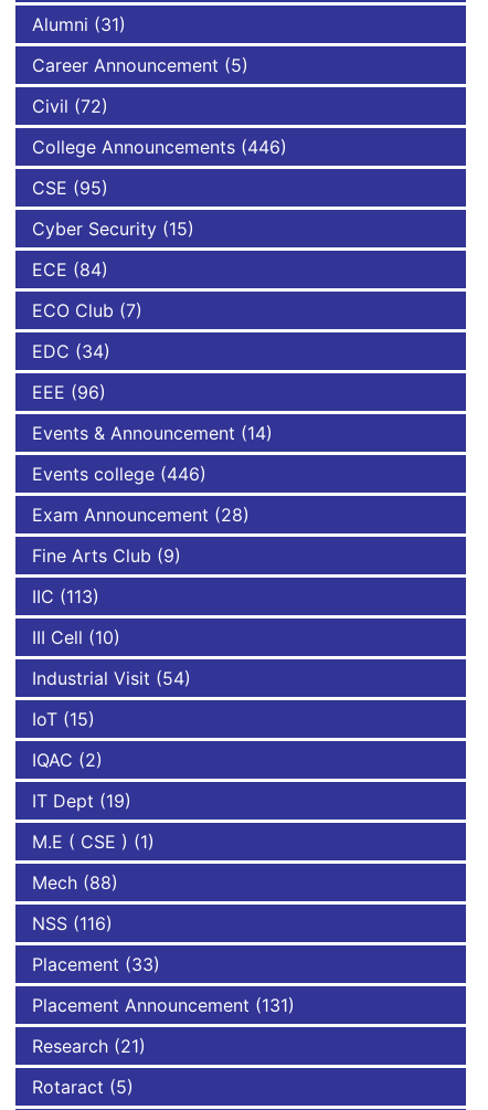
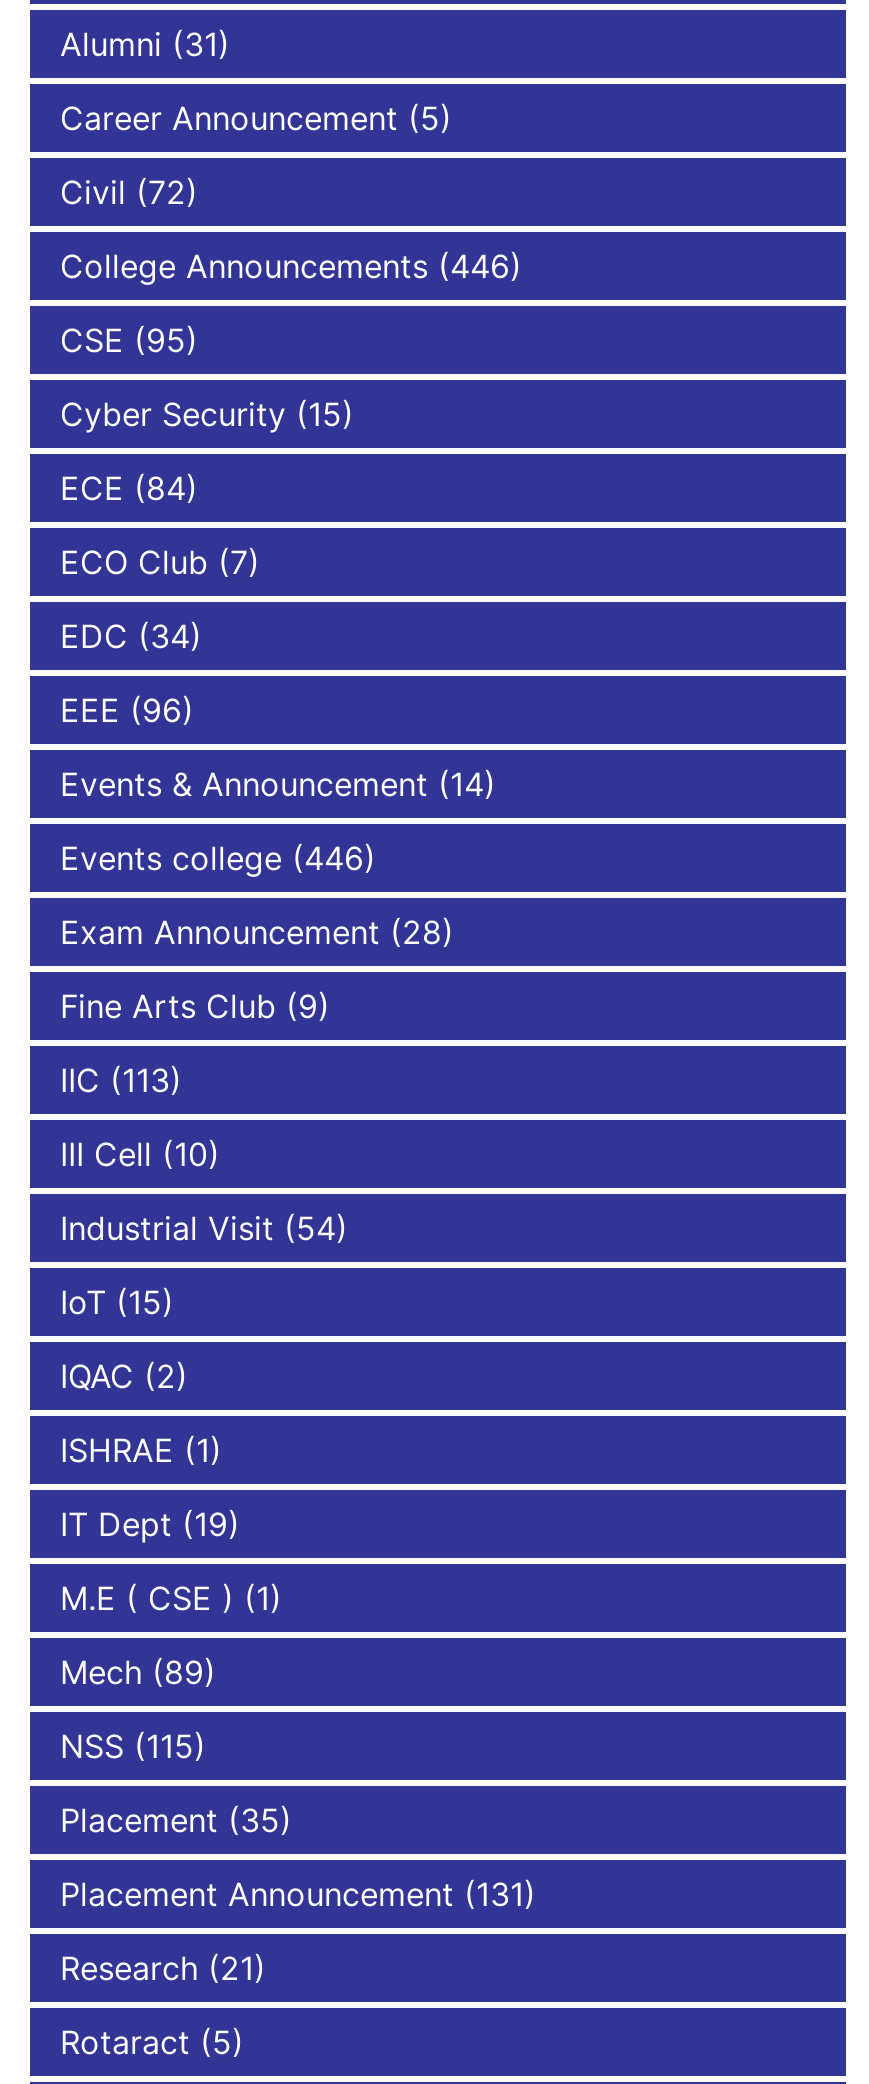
none -> [60,1430,222,1470] ISHRAE (1)
[32,871,118,893] Mech (88) -> [60,1652,216,1692] Mech (89)
[32,912,113,934] NSS (116) -> [60,1726,206,1766] NSS (115)
[32,953,160,975] Placement (33) -> [60,1800,292,1840] Placement (35)

